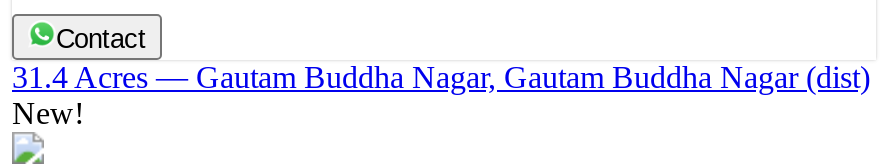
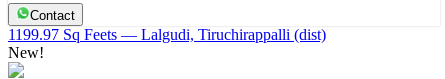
[12,61,870,95] 31.4 Acres— Gautam Buddha Nagar, Gautam Buddha Nagar (dist) -> [8,26,326,43] 1199.97 Sq Feets— Lalgudi, Tiruchirappalli (dist)

